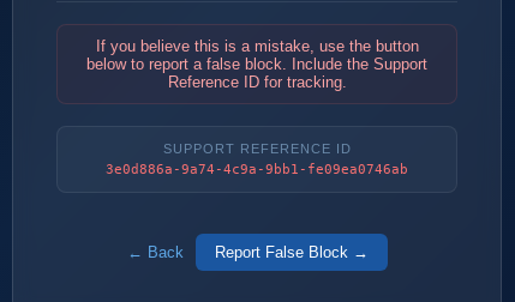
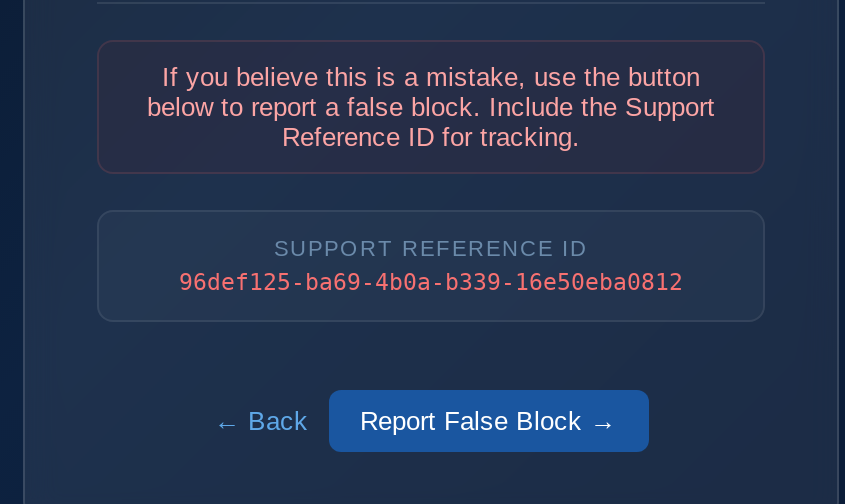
[106,161,408,177] 3e0d886a-9a74-4c9a-9bb1-fe09ea0746ab -> [179,268,683,296] 96def125-ba69-4b0a-b339-16e50eba0812

